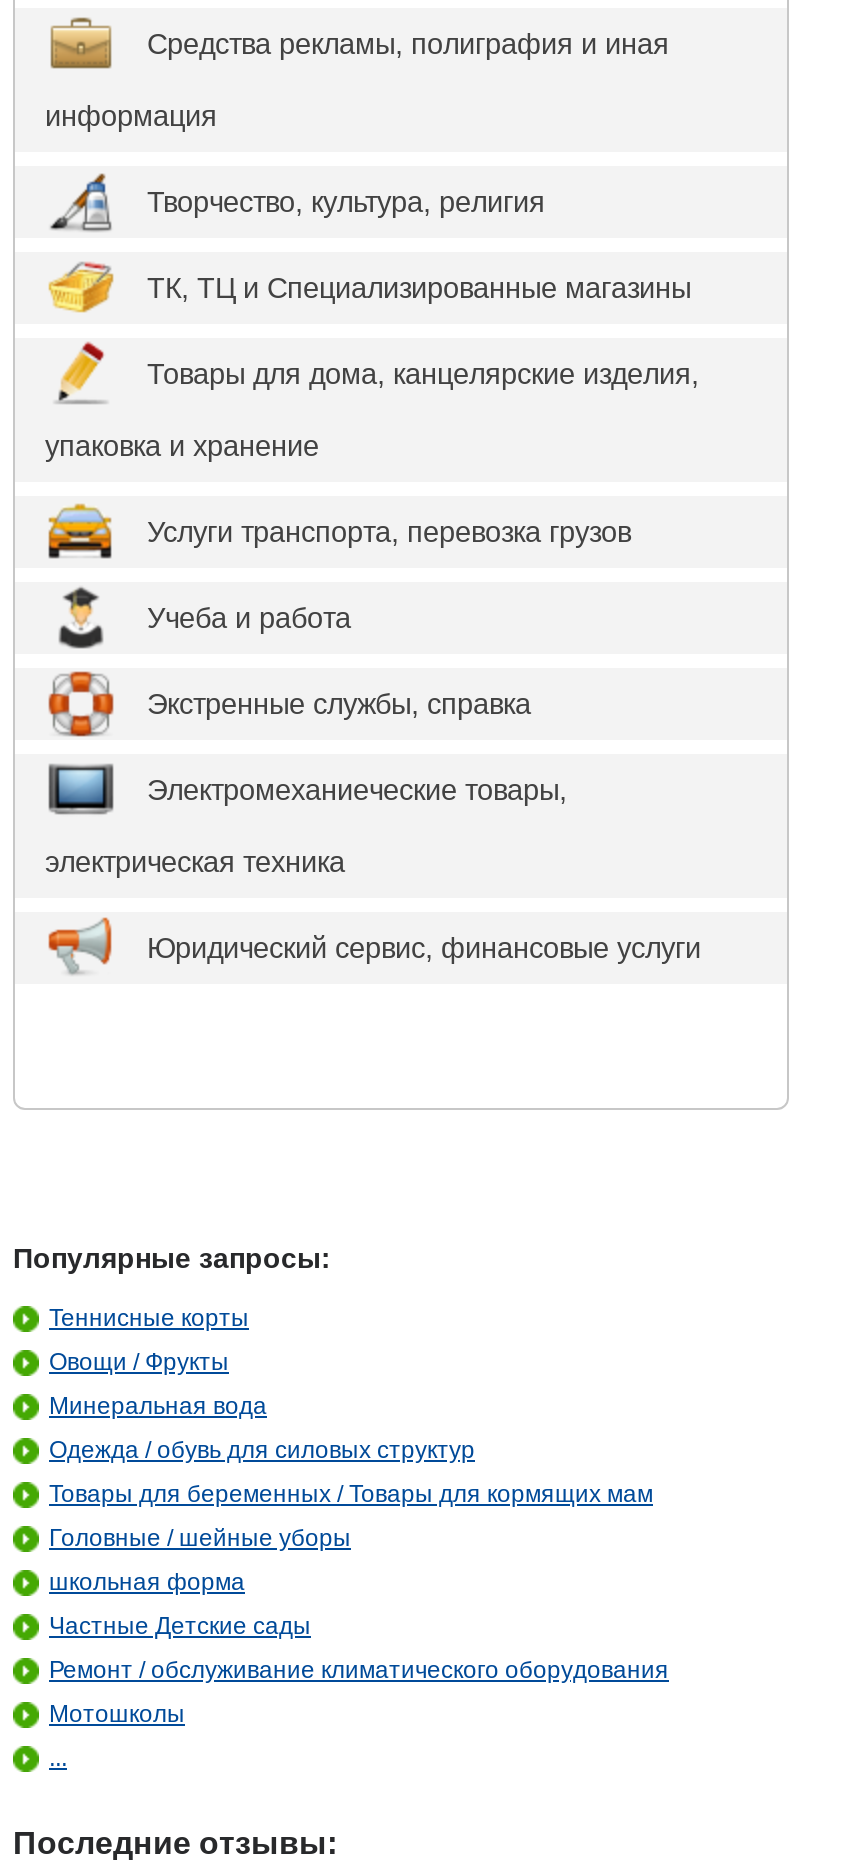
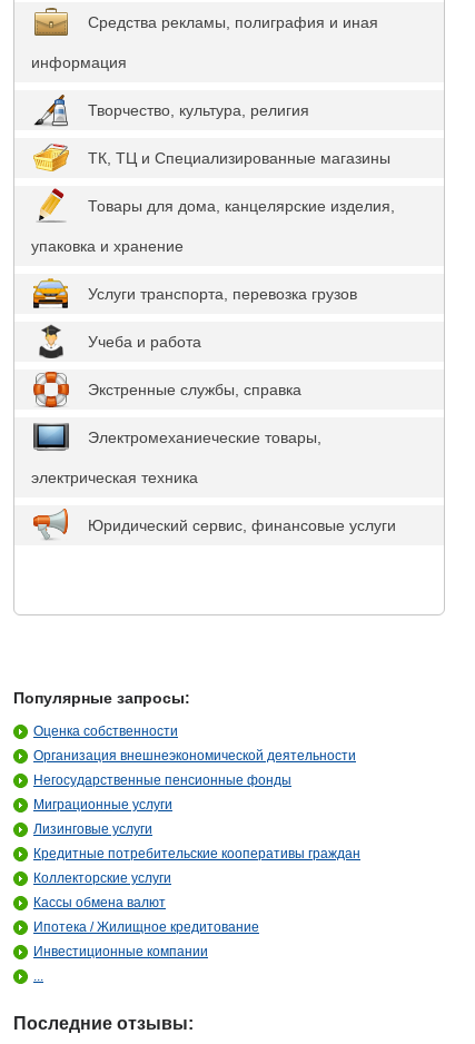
[49,1304,249,1332] Теннисные корты -> [33,723,178,739] Оценка собственности
[49,1348,229,1376] Овощи / Фрукты -> [33,748,356,764] Организация внешнеэкономической деятельности
[49,1392,267,1420] Минеральная вода -> [33,772,291,788] Негосударственные пенсионные фонды
[49,1436,475,1464] Одежда / обувь для силовых структур -> [33,797,172,812] Миграционные услуги
[49,1480,653,1508] Товары для беременных / Товары для кормящих мам -> [33,821,152,837] Лизинговые услуги
[49,1524,351,1552] Головные / шейные уборы -> [33,846,360,861] Кредитные потребительские кооперативы граждан
[49,1568,245,1596] школьная форма -> [33,870,171,886] Коллекторские услуги
[49,1612,311,1640] Частные Детские сады -> [33,895,166,910] Кассы обмена валют
[49,1656,669,1684] Ремонт / обслуживание климатического оборудования -> [33,919,259,935] Ипотека / Жилищное кредитование
[49,1700,185,1728] Мотошколы -> [33,944,208,959] Инвестиционные компании

